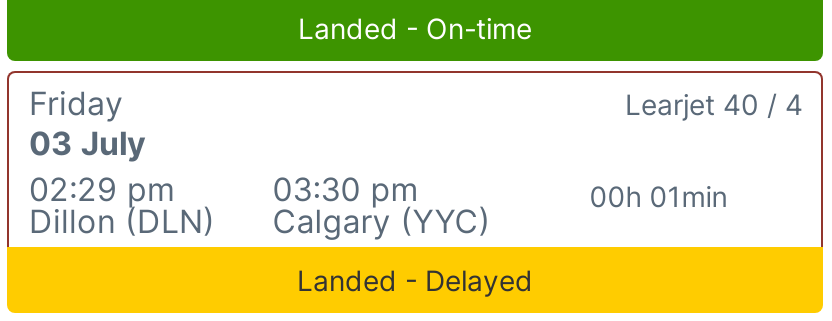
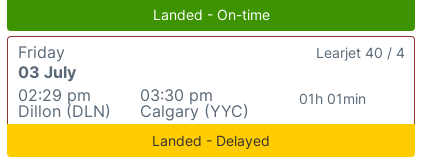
[590,180,728,214] 00h 01min -> [299,90,366,107] 01h 01min

